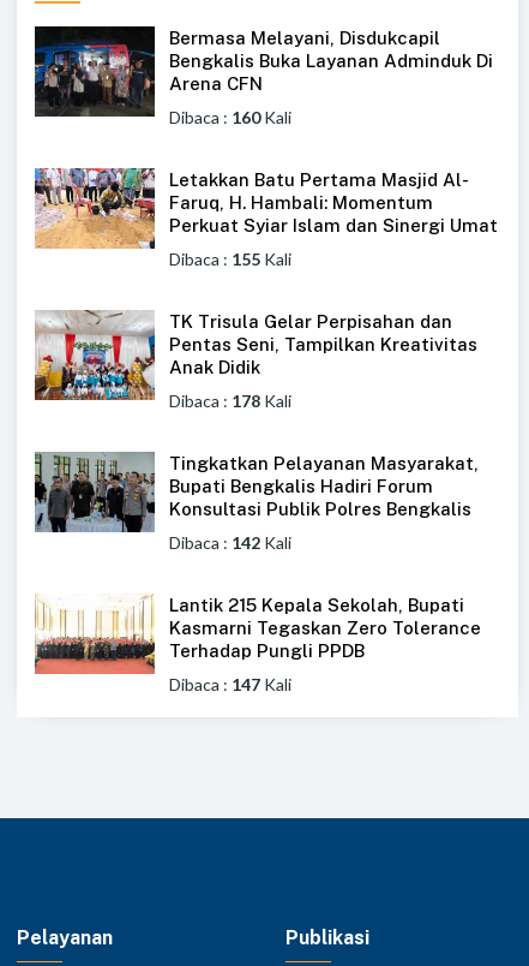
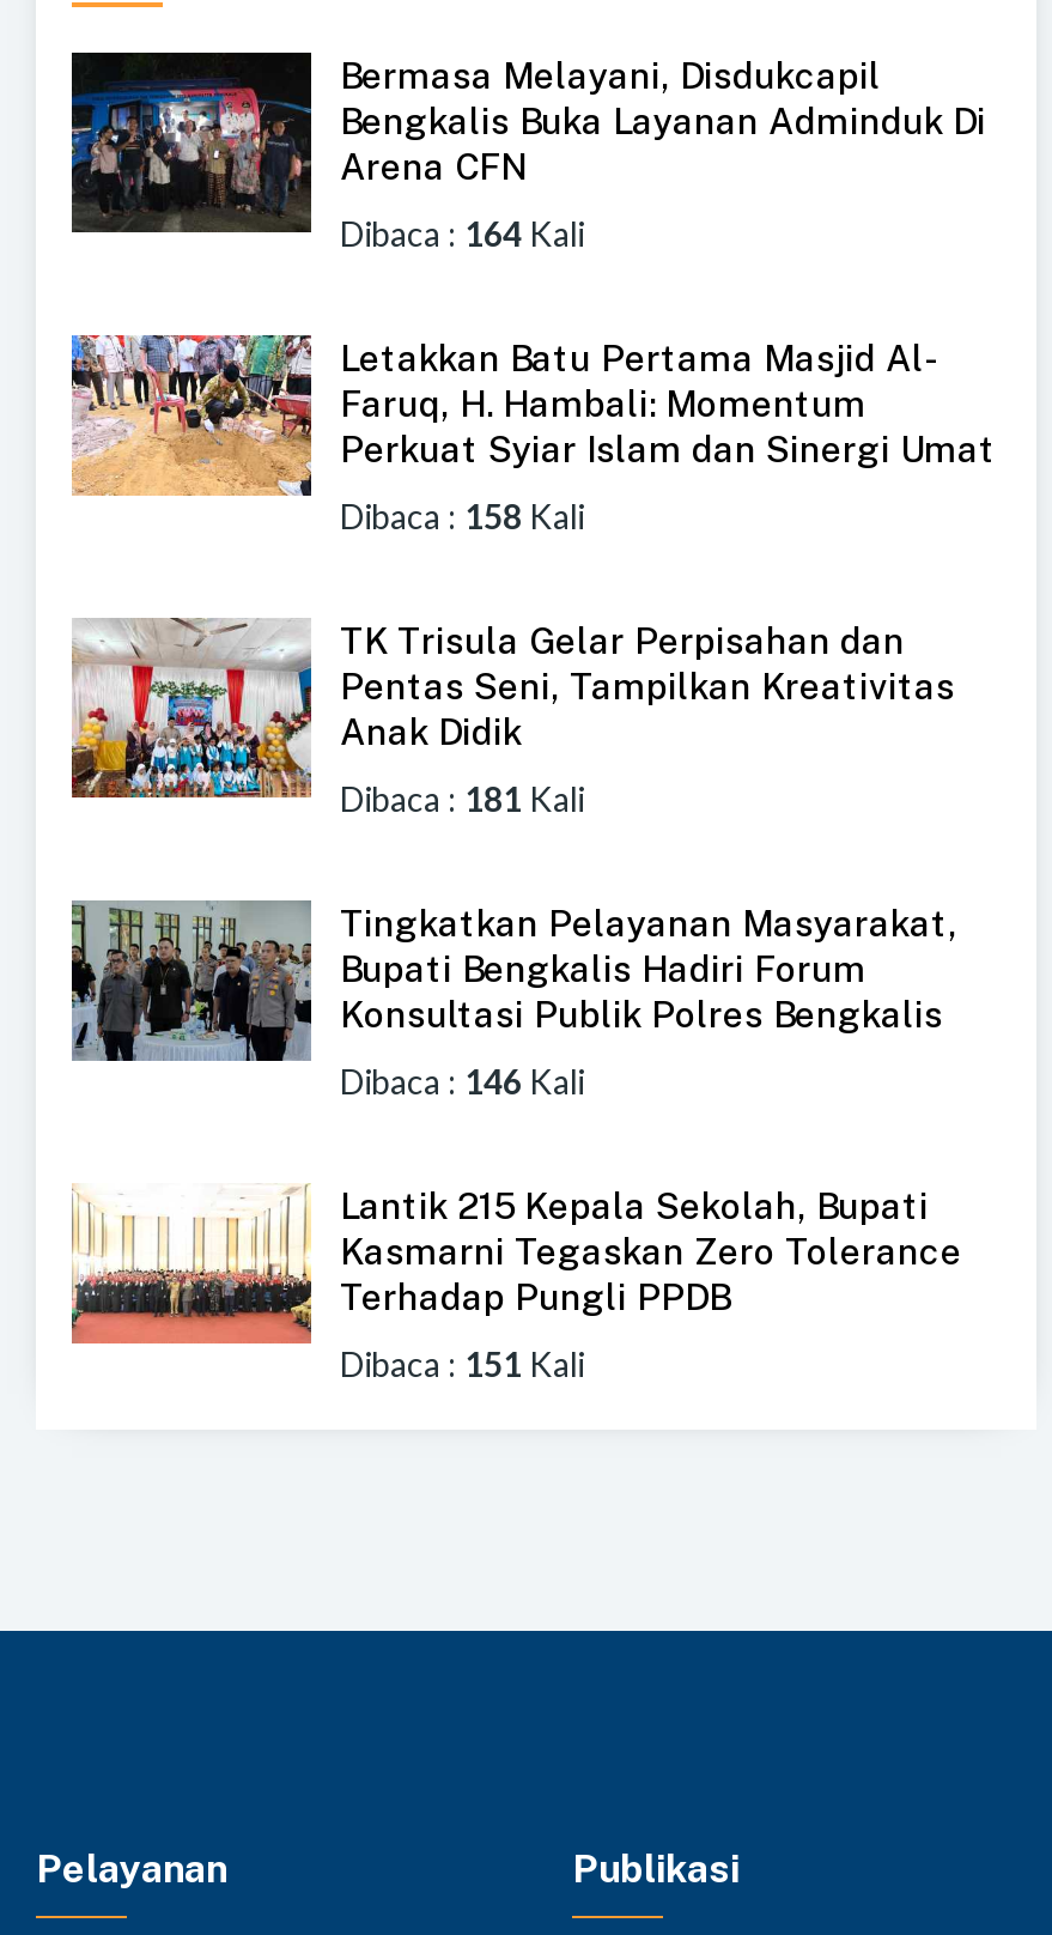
[169,107,291,127] Dibaca : 160 Kali -> [340,213,584,254] Dibaca : 164 Kali
[169,249,291,269] Dibaca : 155 Kali -> [340,496,584,536] Dibaca : 158 Kali
[169,390,291,411] Dibaca : 178 Kali -> [340,778,584,819] Dibaca : 181 Kali
[169,532,291,553] Dibaca : 142 Kali -> [340,1061,584,1102] Dibaca : 146 Kali
[169,674,291,694] Dibaca : 147 Kali -> [340,1343,584,1384] Dibaca : 151 Kali

